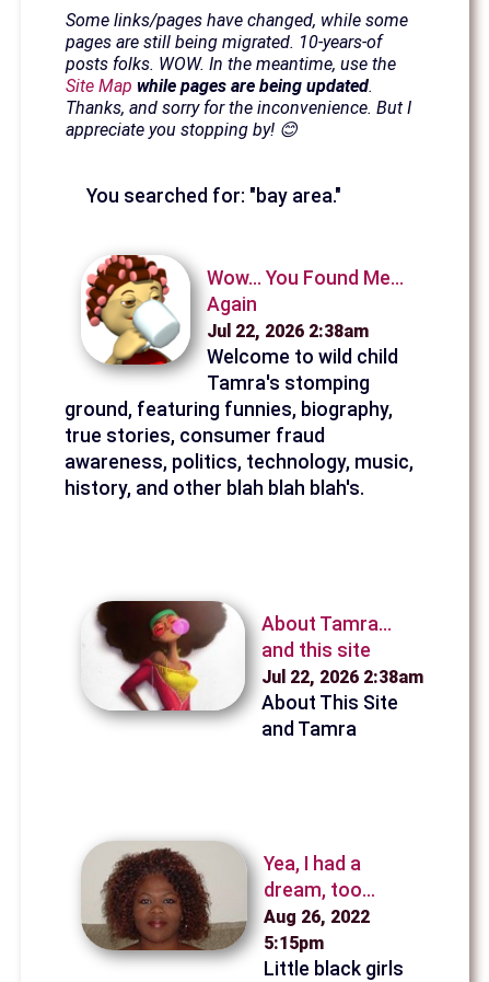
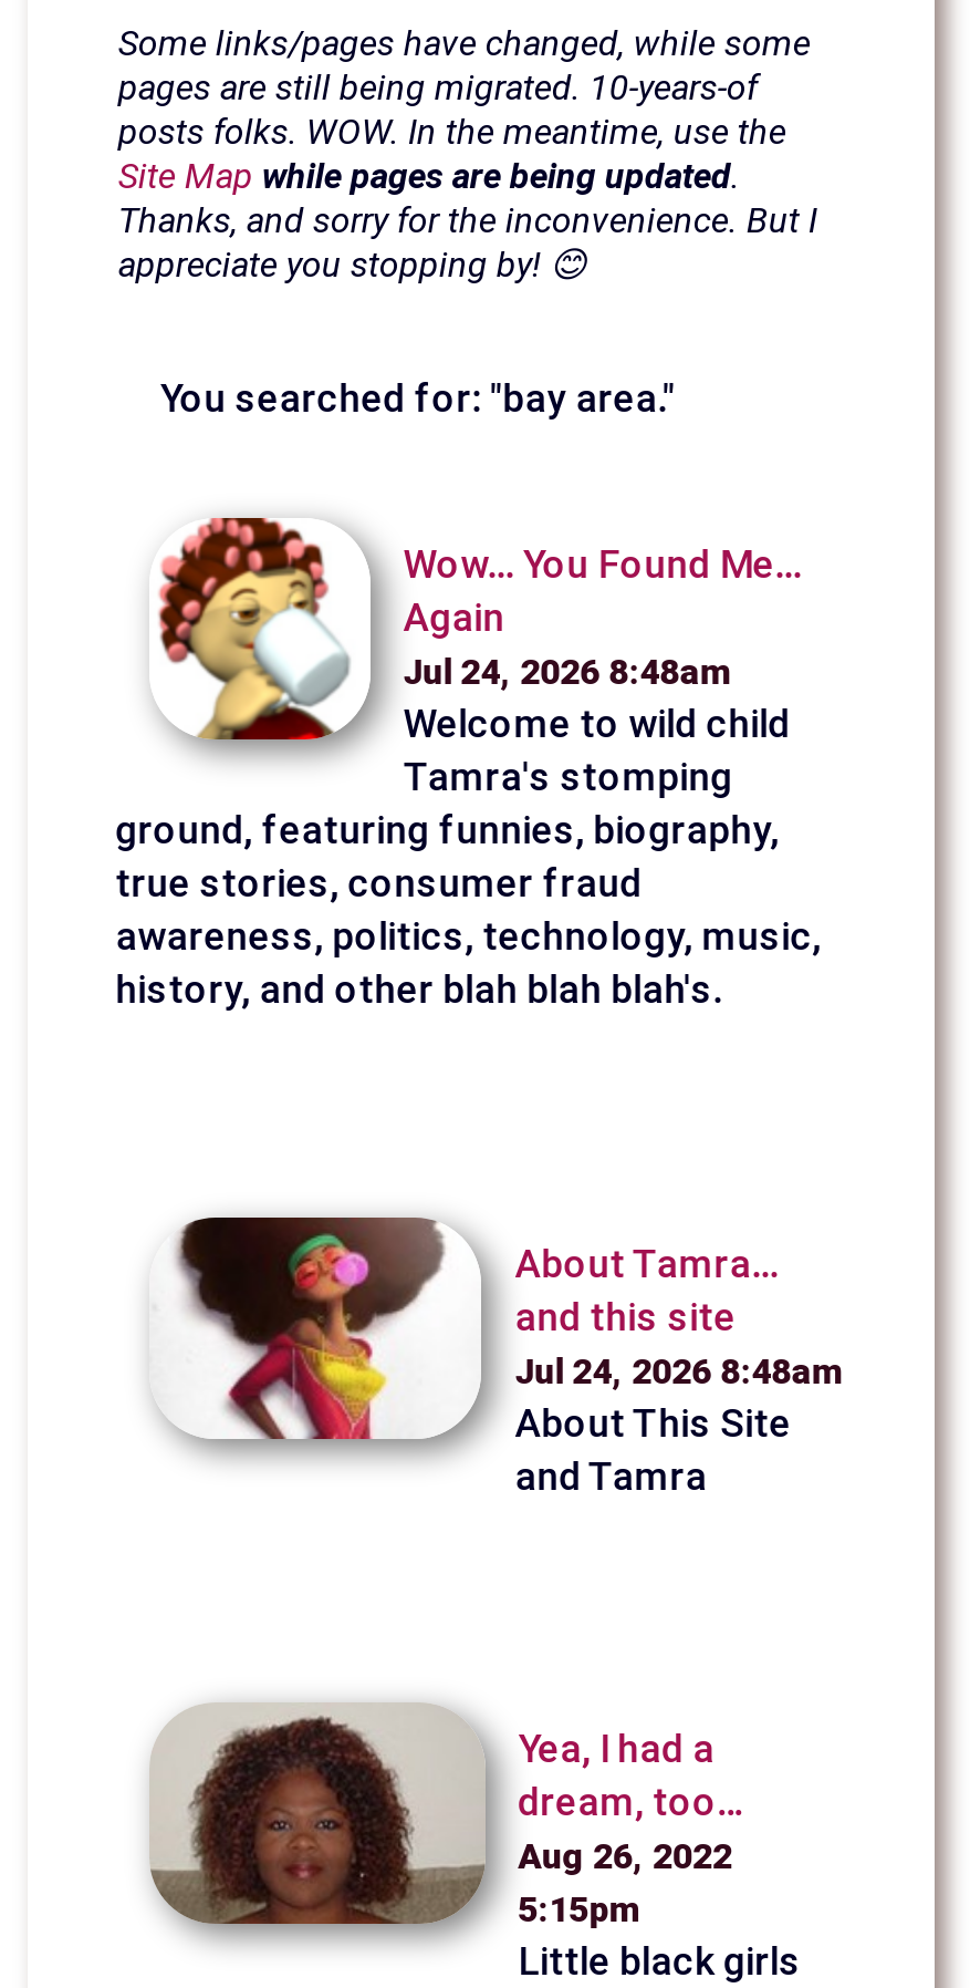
[207,321,368,342] Jul 22, 2026 2:38am -> [403,652,731,694] Jul 24, 2026 8:48am
[262,666,424,687] Jul 22, 2026 2:38am -> [515,1349,842,1391] Jul 24, 2026 8:48am

